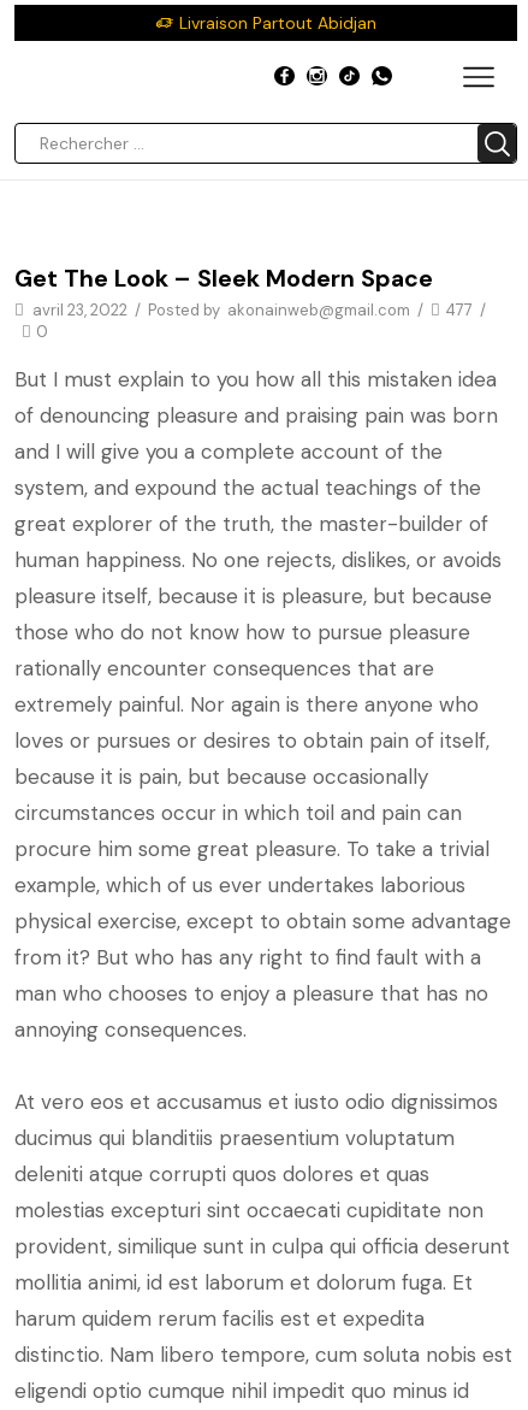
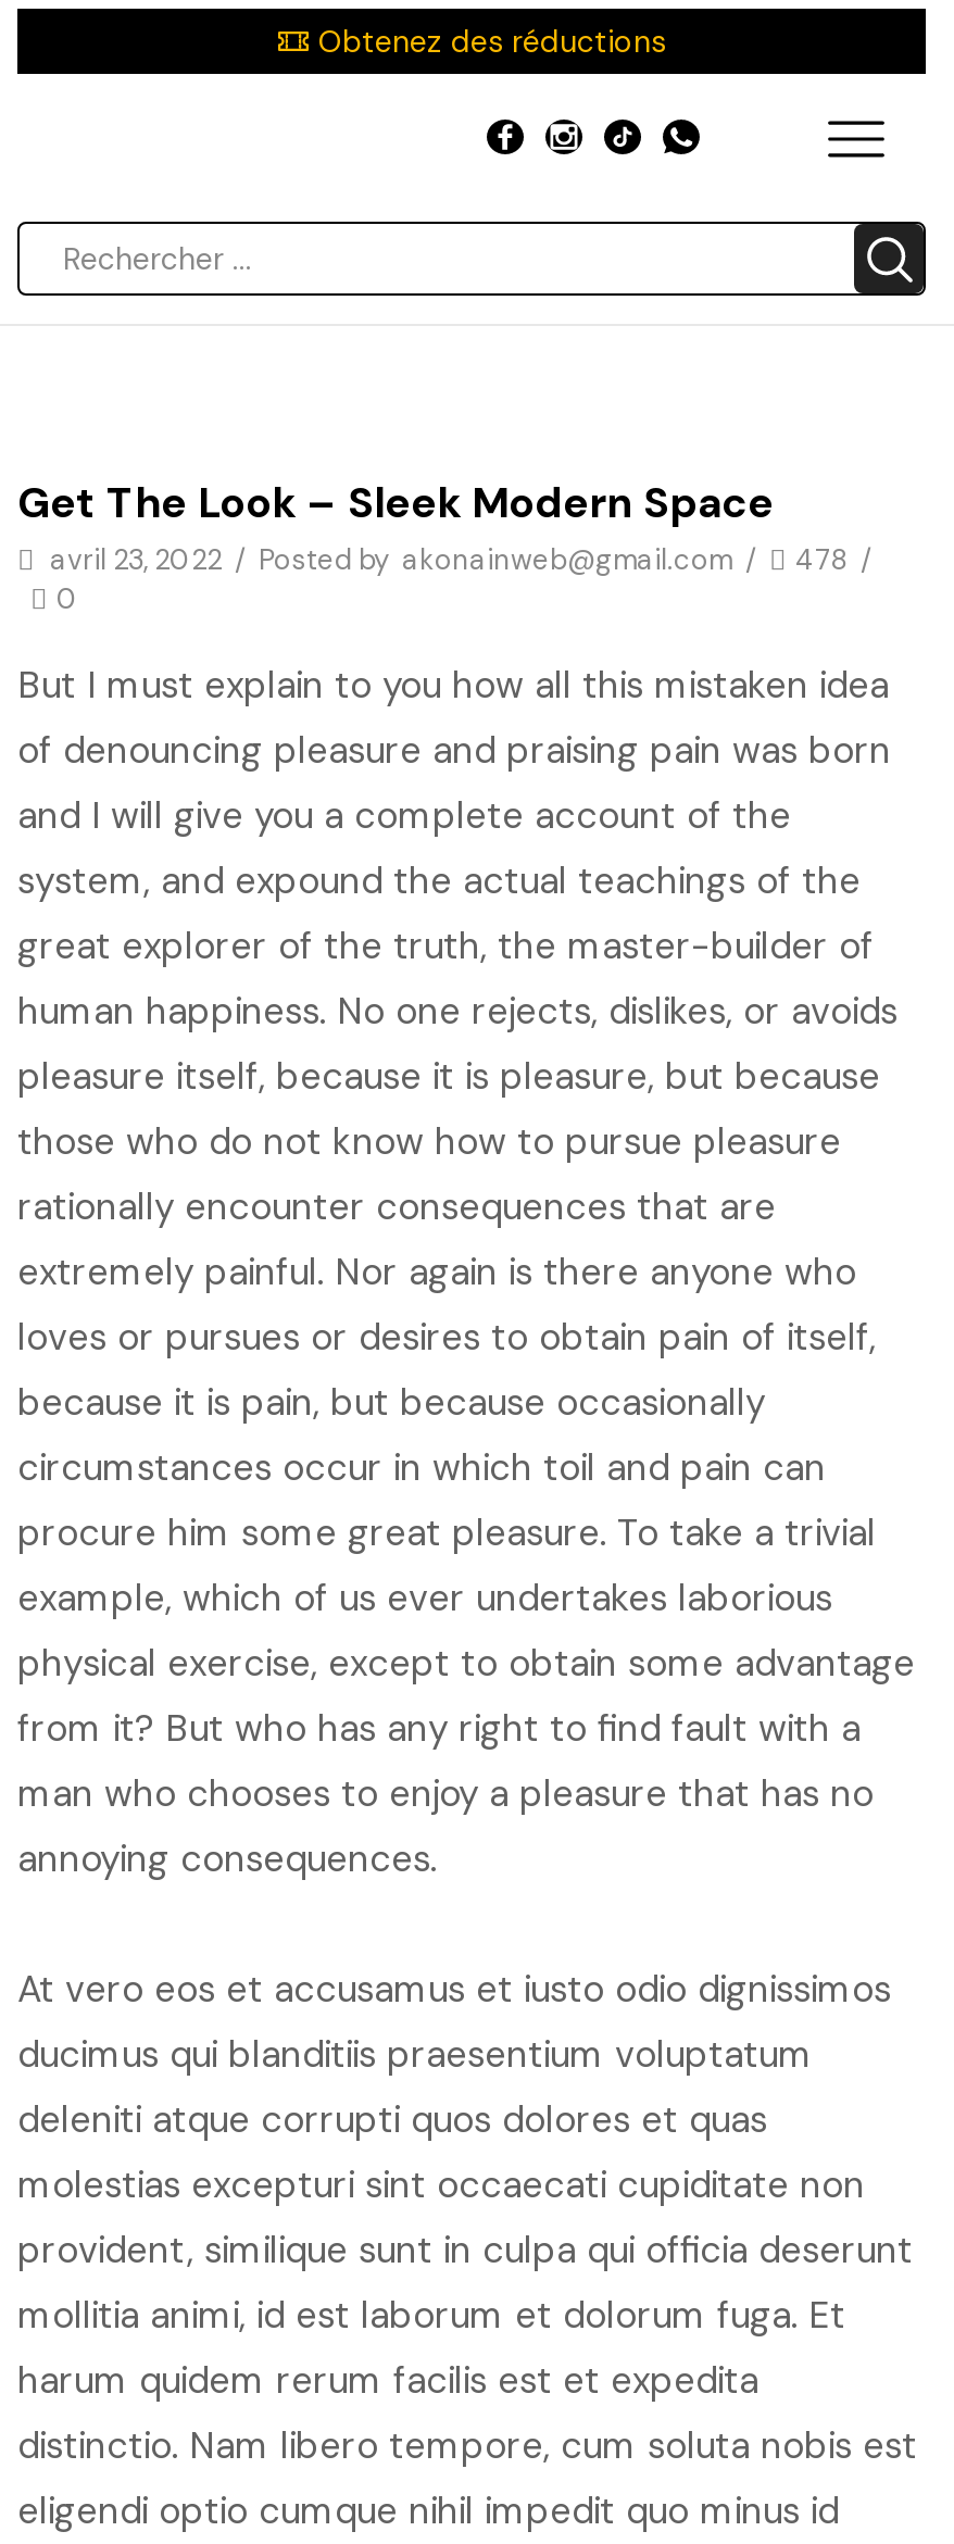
[179,12,376,34] Livraison Partout Abidjan -> [318,22,666,61] Obtenez des réductions
[29,300,486,320] avril 23, 2022 / Posted by akonainweb@gmail.com / 477 / -> [43,541,871,578] avril 23, 2022 / Posted by akonainweb@gmail.com / 478 /

